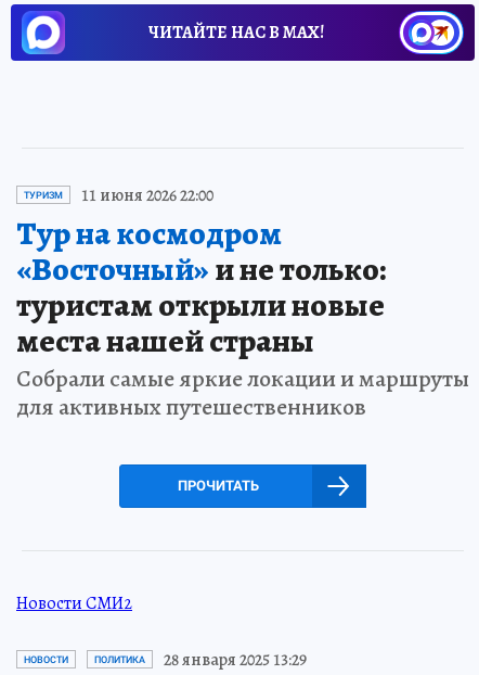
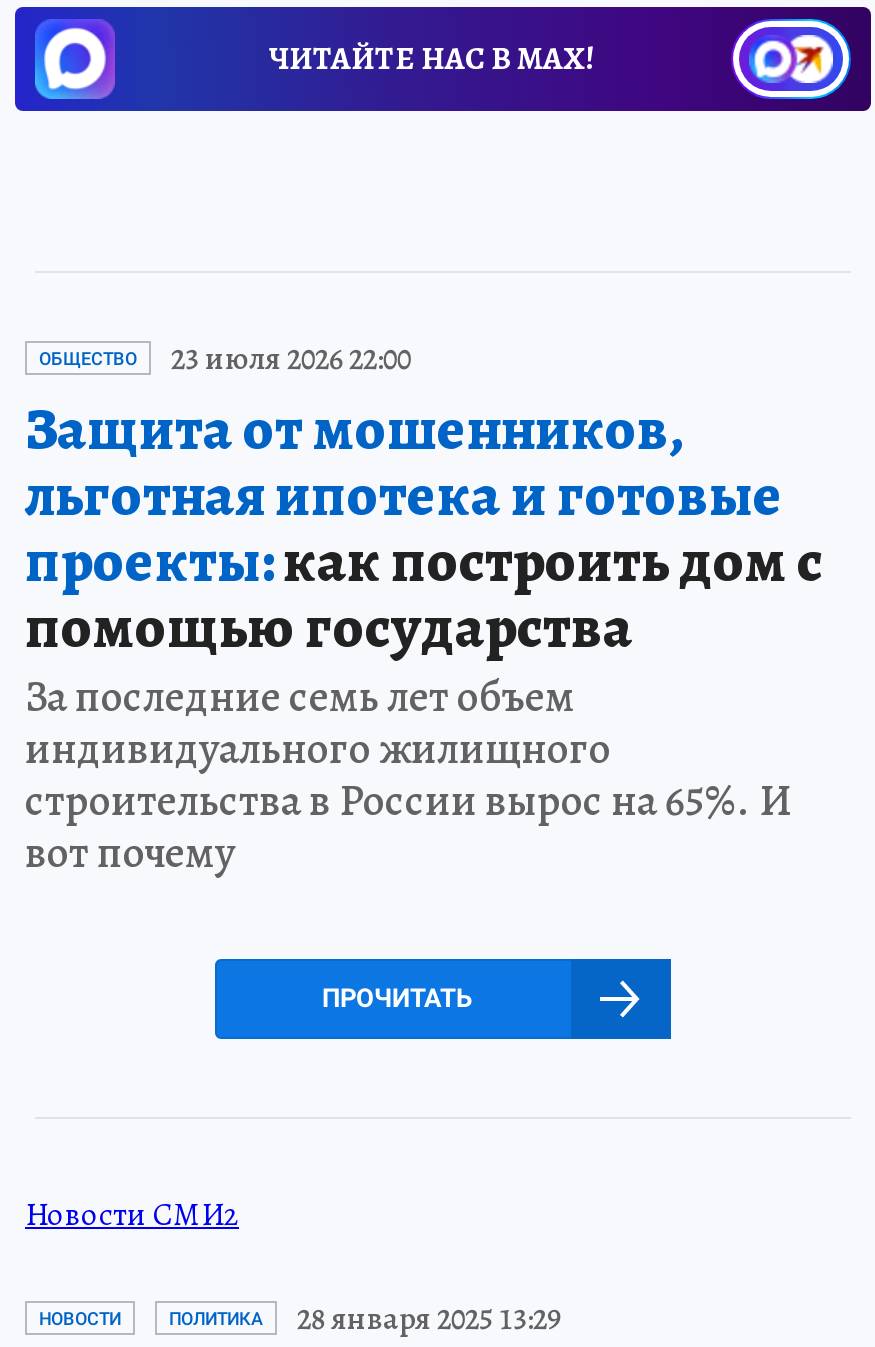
[16,183,469,423] ТУРИЗМ | 11 июня 2026 22:00 | Тур на космодром | «Восточный»и не только: | туристам открыли новые | места нашей страны | Собрали самые яркие локации и маршруты | для активных путешественников -> [25,336,823,882] ОБЩЕСТВО | 23 июля 2026 22:00 | Защита от мошенников, | льготная ипотека и готовые | проекты:как построить дом с | помощью государства | За последние семь лет объем | индивидуального жилищного | строительства в России вырос на 65%. И | вот почему

